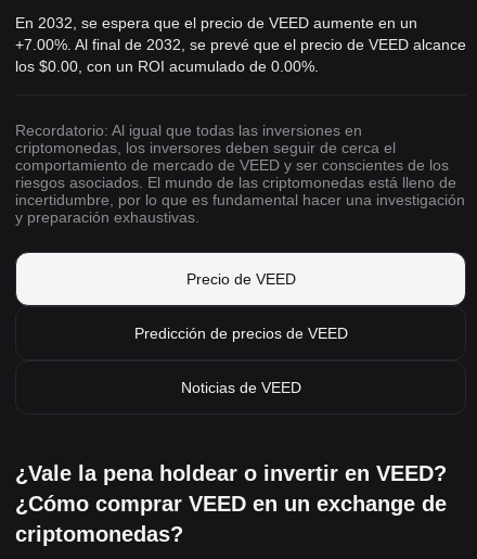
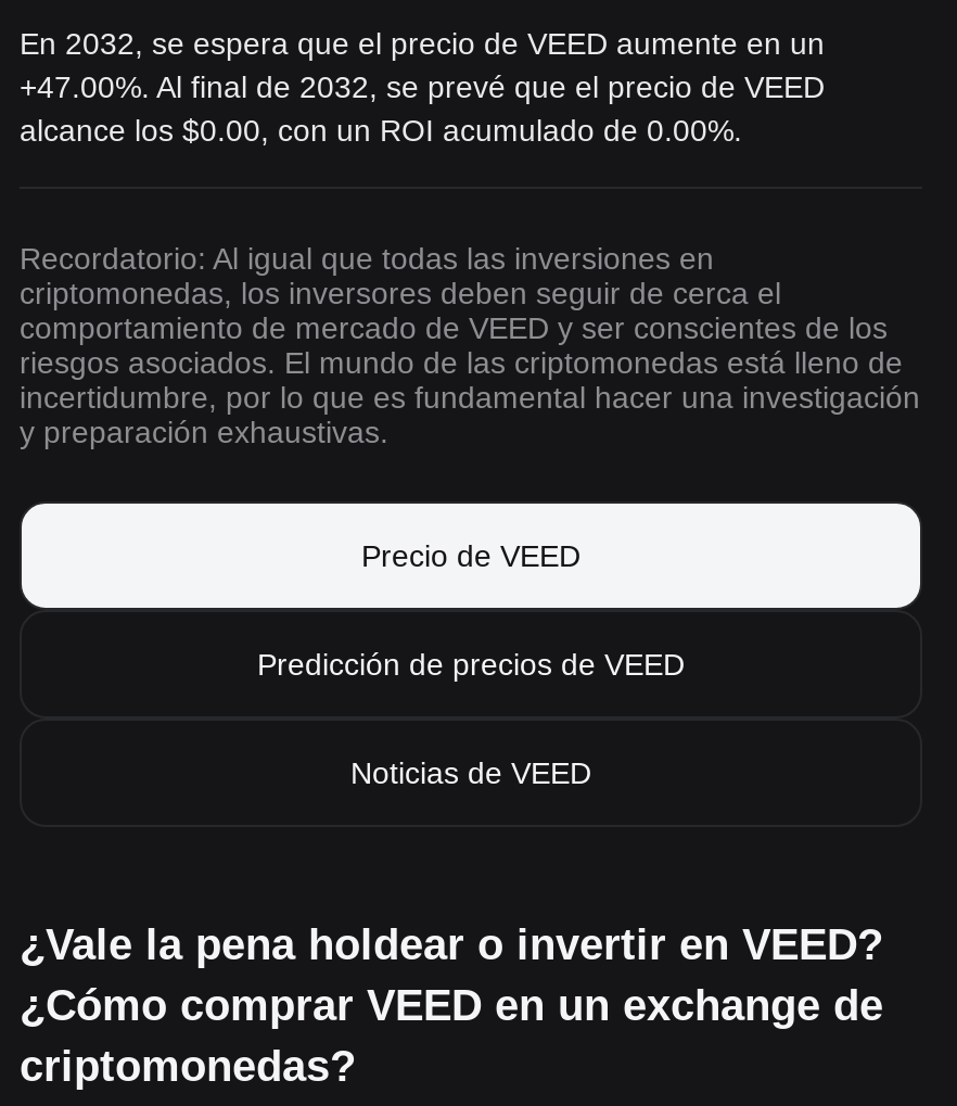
[15,36,466,75] +7.00%. Al final de 2032, se prevé que el precio de VEED alcance | los $0.00, con un ROI acumulado de 0.00%. -> [20,69,825,148] +47.00%. Al final de 2032, se prevé que el precio de VEED | alcance los $0.00, con un ROI acumulado de 0.00%.

